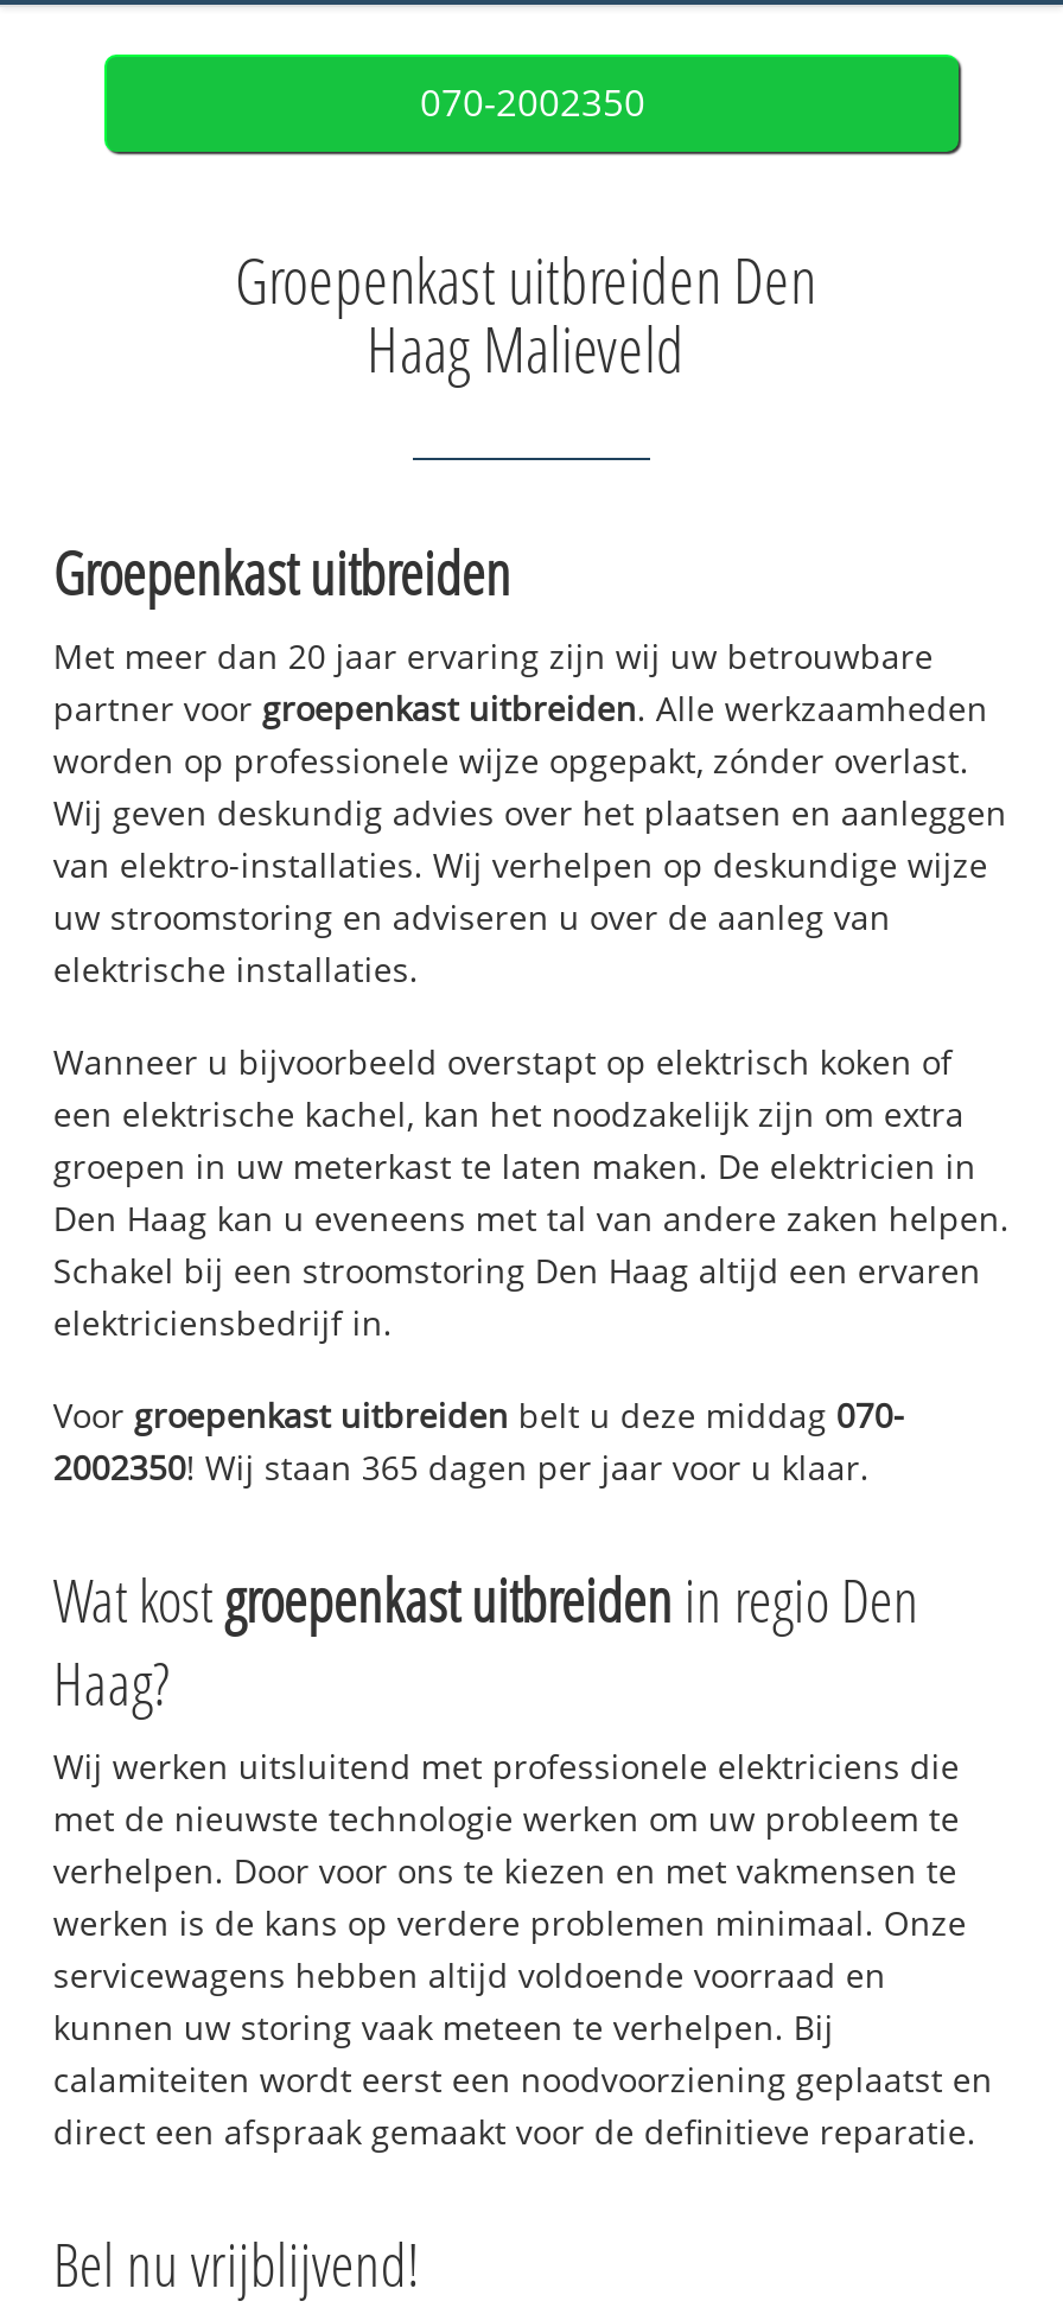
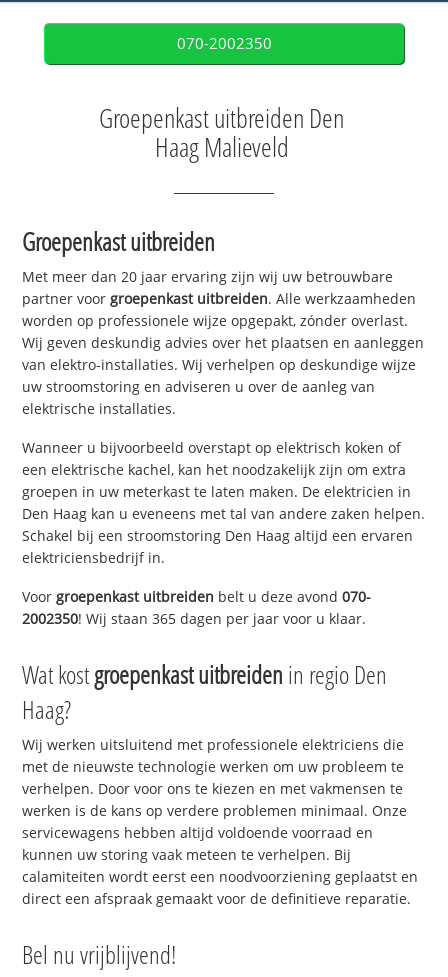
[53,1392,905,1437] Voor groepenkast uitbreiden belt u deze middag 070- -> [22,587,371,606] Voor groepenkast uitbreiden belt u deze avond 070-

